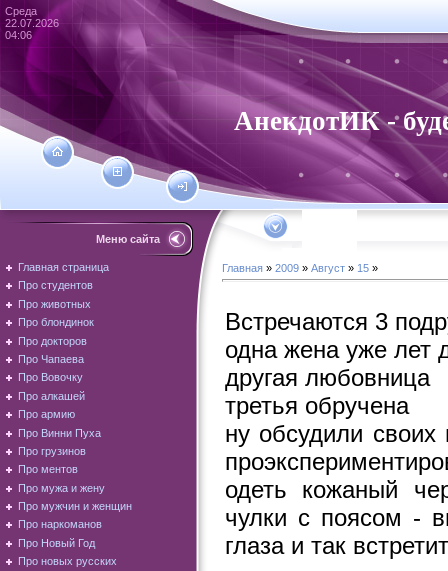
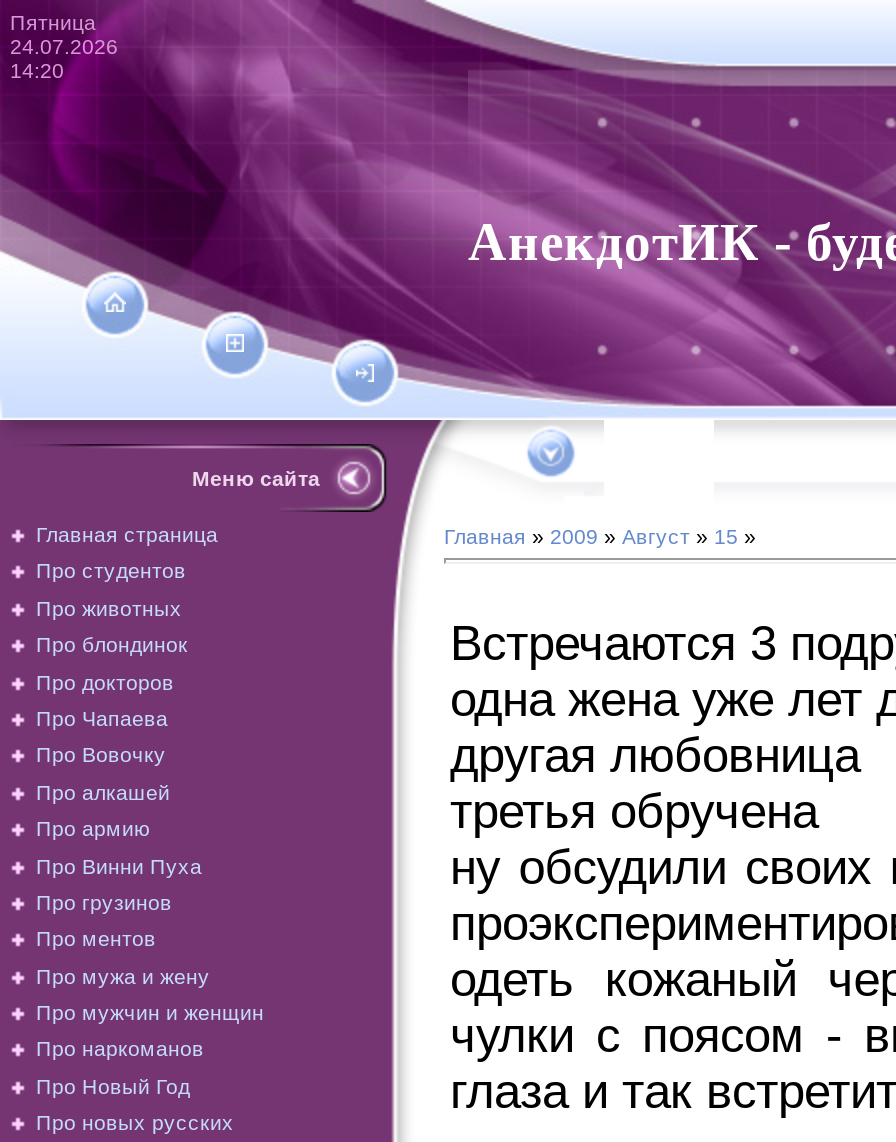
[5,5,59,41] Среда | 22.07.2026 | 04:06 -> [10,10,118,82] Пятница | 24.07.2026 | 14:20

